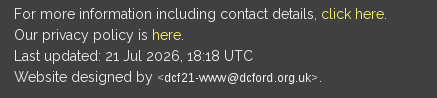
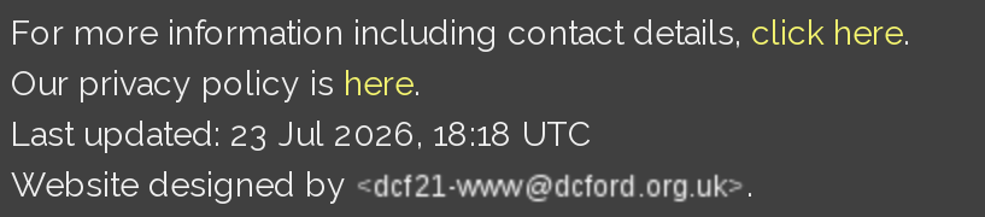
[14,48,253,64] Last updated: 21 Jul 2026, 18:18 UTC -> [11,115,592,153] Last updated: 23 Jul 2026, 18:18 UTC

